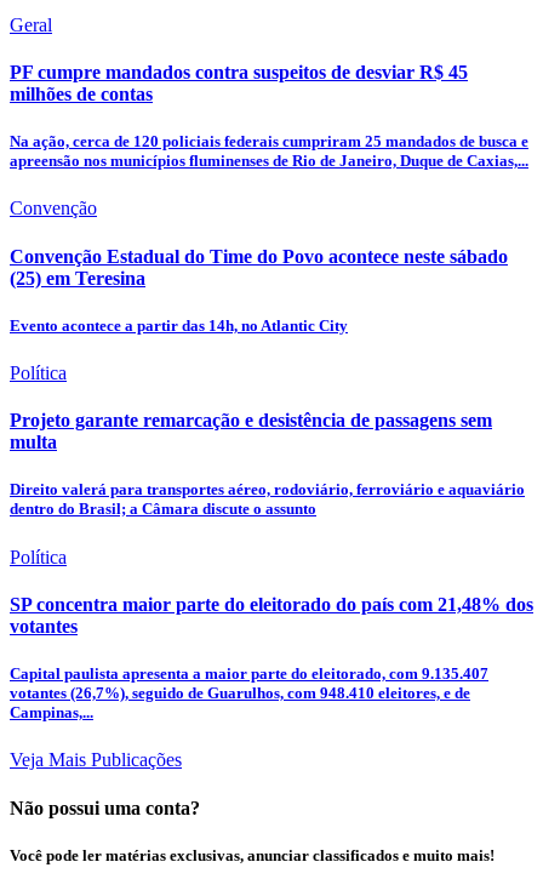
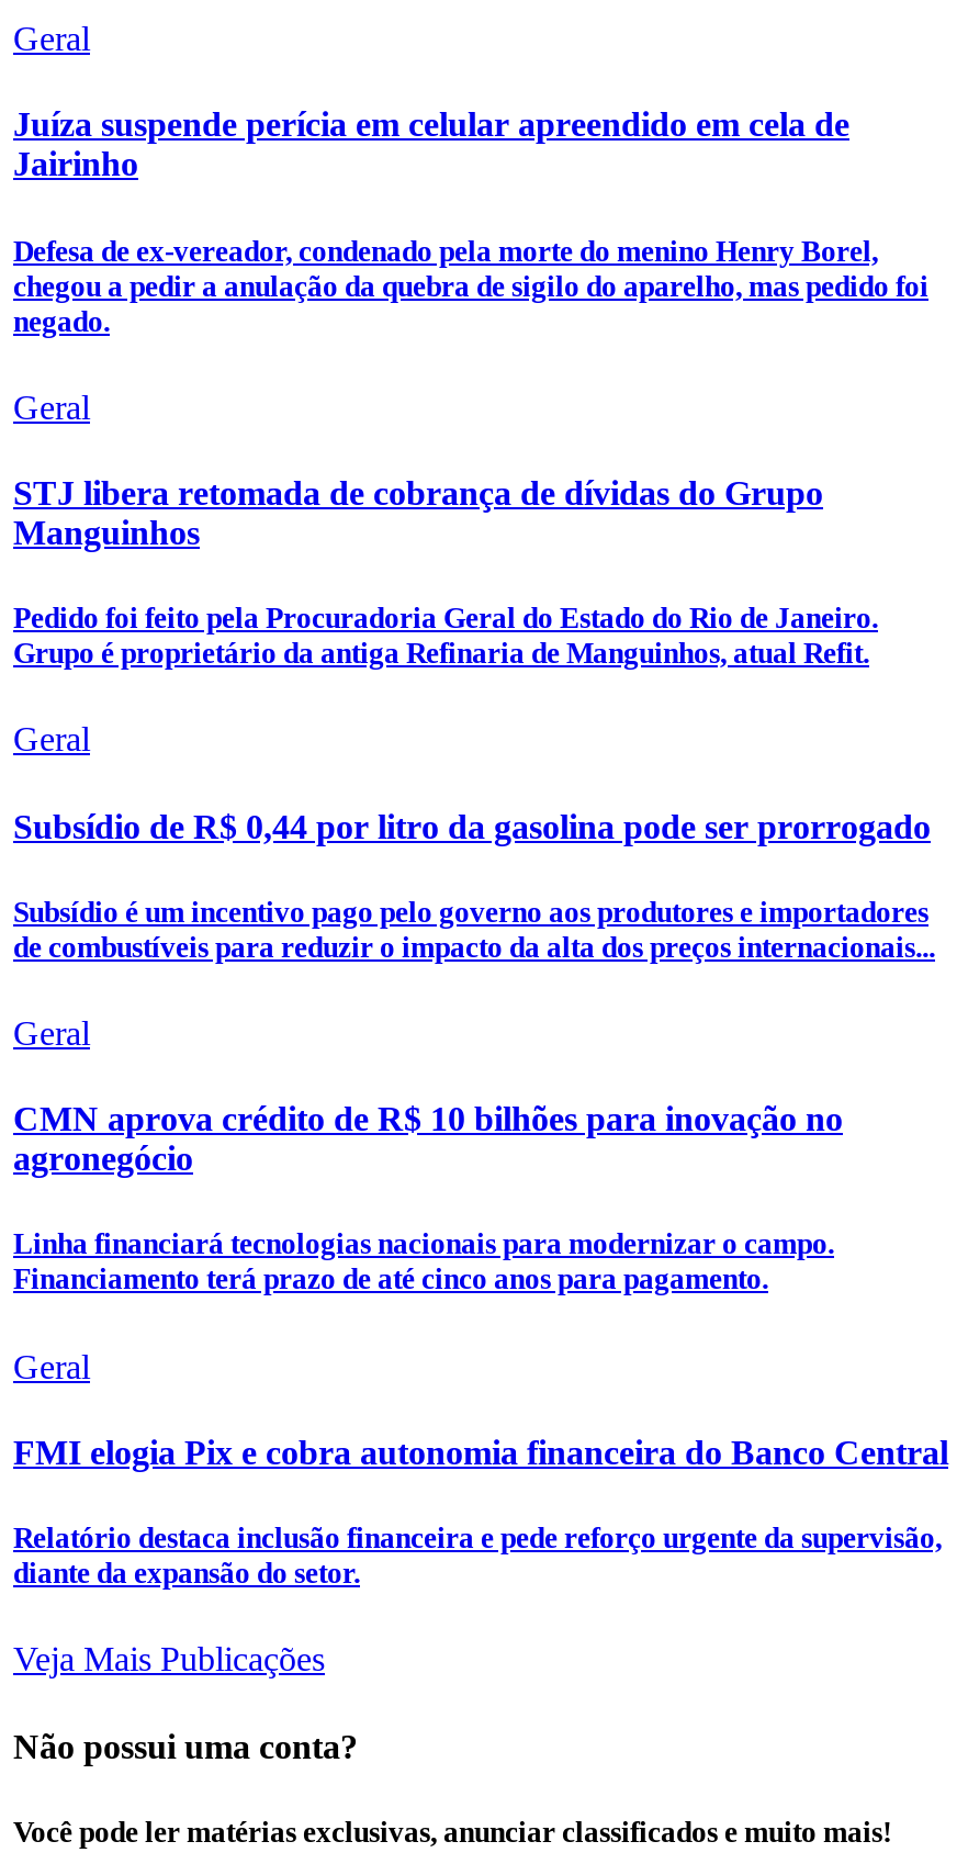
[10,62,533,722] PF cumpre mandados contra suspeitos de desviar R$ 45 | milhões de contas | Na ação, cerca de 120 policiais federais cumpriram 25 mandados de busca e | apreensão nos municípios fluminenses de Rio de Janeiro, Duque de Caxias,... | Convenção | Convenção Estadual do Time do Povo acontece neste sábado | (25) em Teresina | Evento acontece a partir das 14h, no Atlantic City | Política | Projeto garante remarcação e desistência de passagens sem | multa | Direito valerá para transportes aéreo, rodoviário, ferroviário e aquaviário | dentro do Brasil; a Câmara discute o assunto | Política | SP concentra maior parte do eleitorado do país com 21,48% dos | votantes | Capital paulista apresenta a maior parte do eleitorado, com 9.135.407 | votantes (26,7%), seguido de Guarulhos, com 948.410 eleitores, e de | Campinas,... -> [13,107,948,1590] Juíza suspende perícia em celular apreendido em cela de | Jairinho | Defesa de ex-vereador, condenado pela morte do menino Henry Borel, | chegou a pedir a anulação da quebra de sigilo do aparelho, mas pedido foi | negado. | Geral | STJ libera retomada de cobrança de dívidas do Grupo | Manguinhos | Pedido foi feito pela Procuradoria Geral do Estado do Rio de Janeiro. | Grupo é proprietário da antiga Refinaria de Manguinhos, atual Refit. | Geral | Subsídio de R$ 0,44 por litro da gasolina pode ser prorrogado | Subsídio é um incentivo pago pelo governo aos produtores e importadores | de combustíveis para reduzir o impacto da alta dos preços internacionais... | Geral | CMN aprova crédito de R$ 10 bilhões para inovação no | agronegócio | Linha financiará tecnologias nacionais para modernizar o campo. | Financiamento terá prazo de até cinco anos para pagamento. | Geral | FMI elogia Pix e cobra autonomia financeira do Banco Central | Relatório destaca inclusão financeira e pede reforço urgente da supervisão, | diante da expansão do setor.

